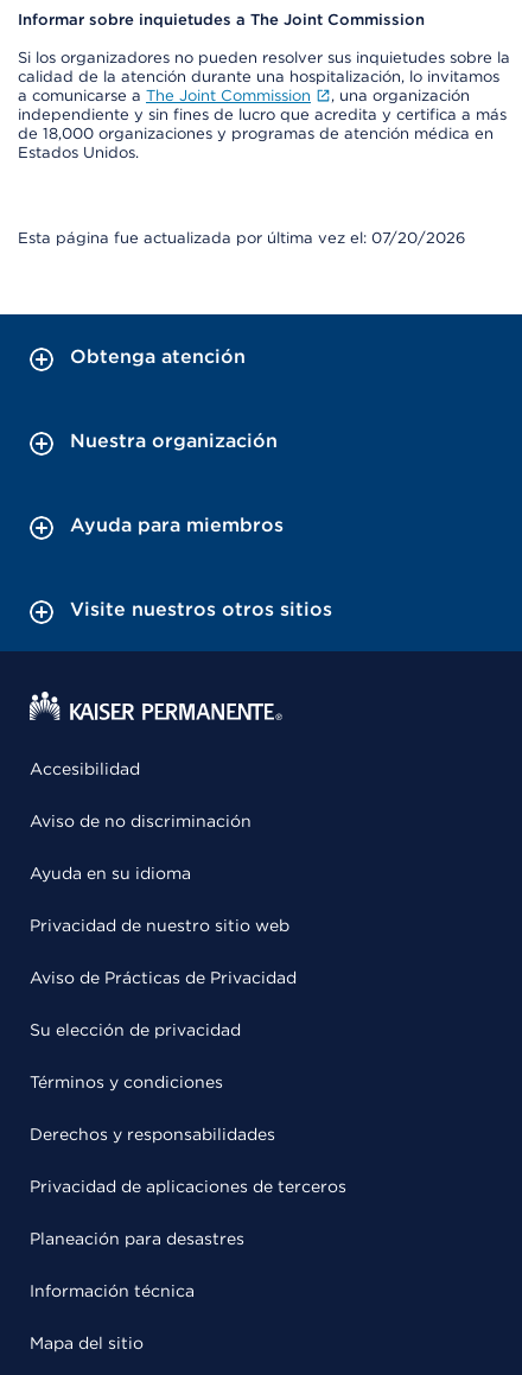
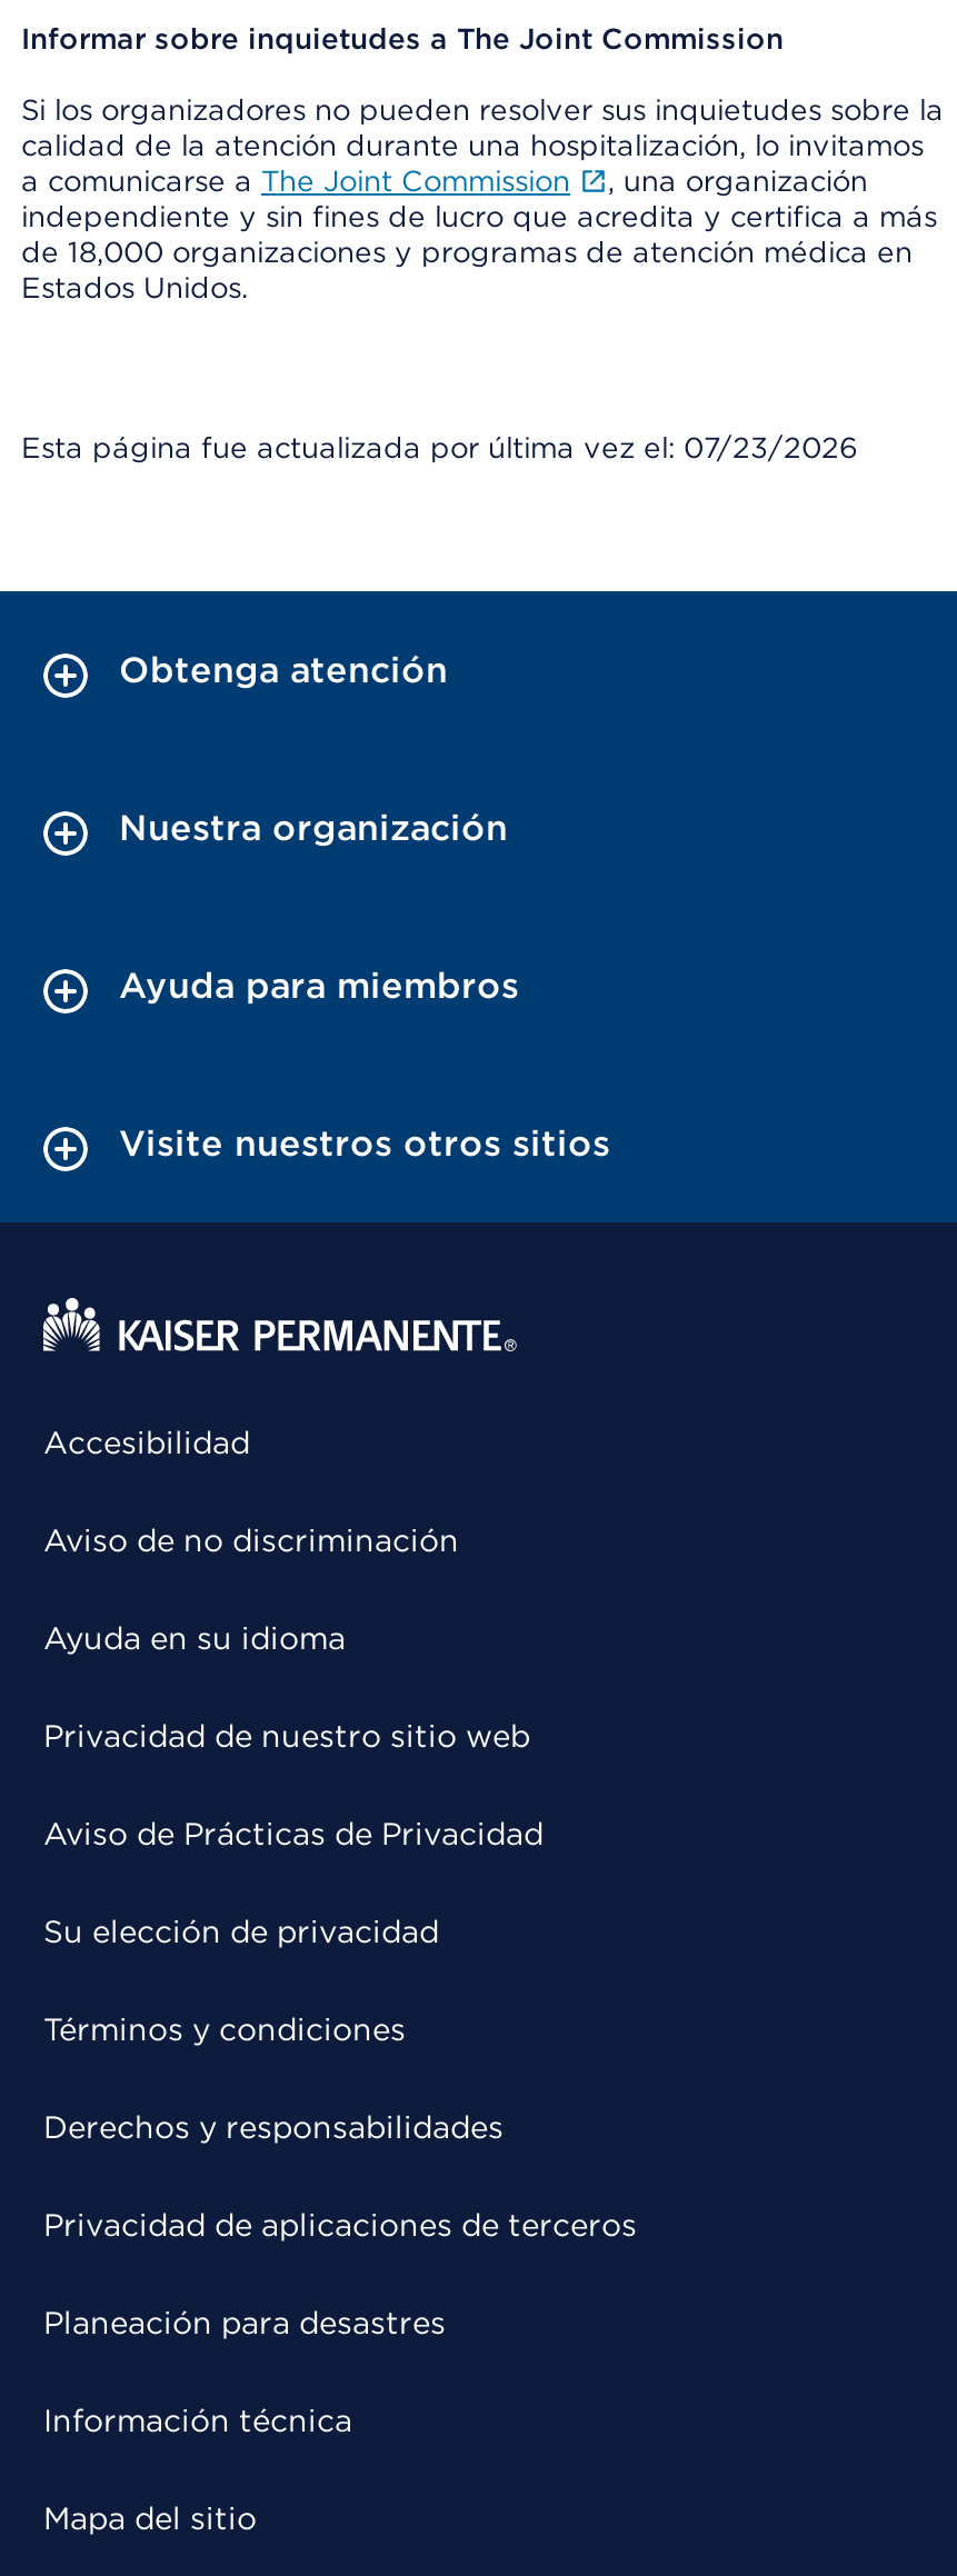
[18,229,465,247] Esta página fue actualizada por última vez el: 07/20/2026 -> [21,431,857,465] Esta página fue actualizada por última vez el: 07/23/2026

